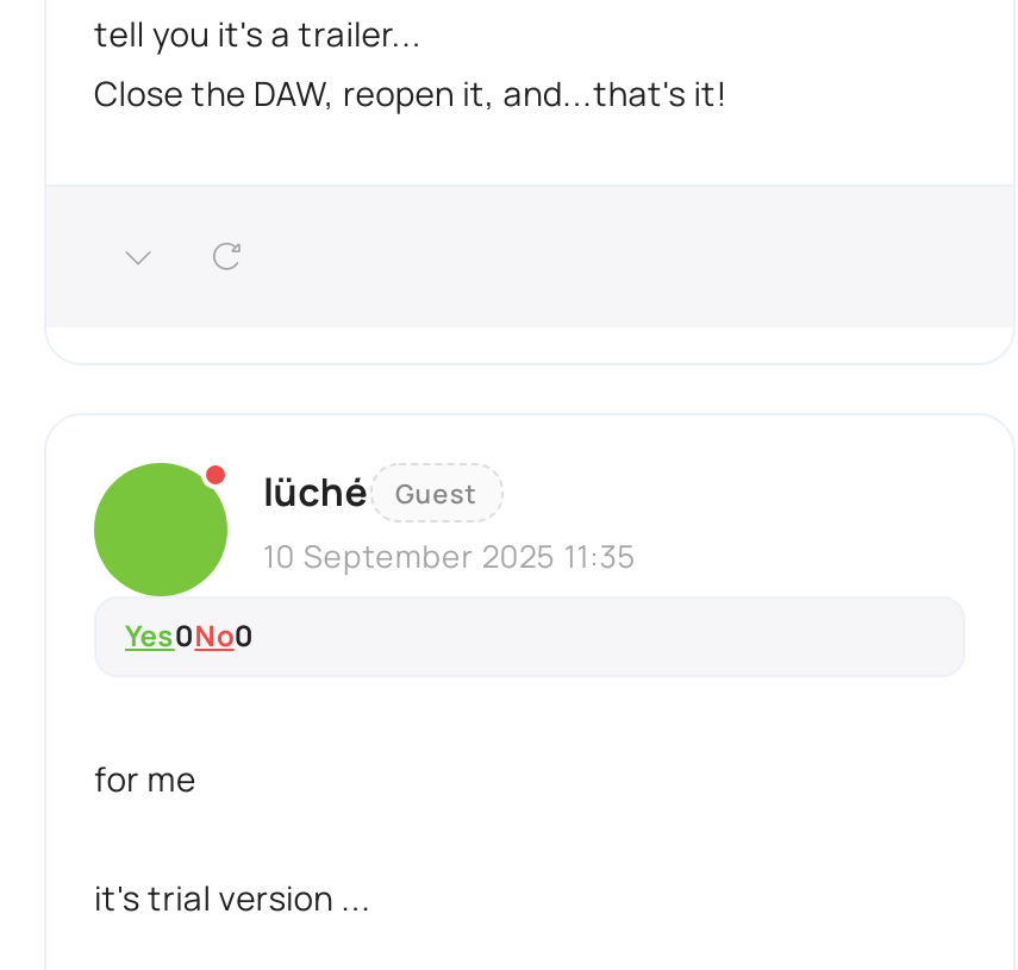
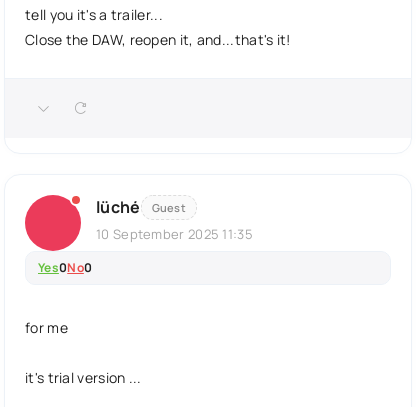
[92,461,230,599] [image] -> [24,194,82,252] [image]

